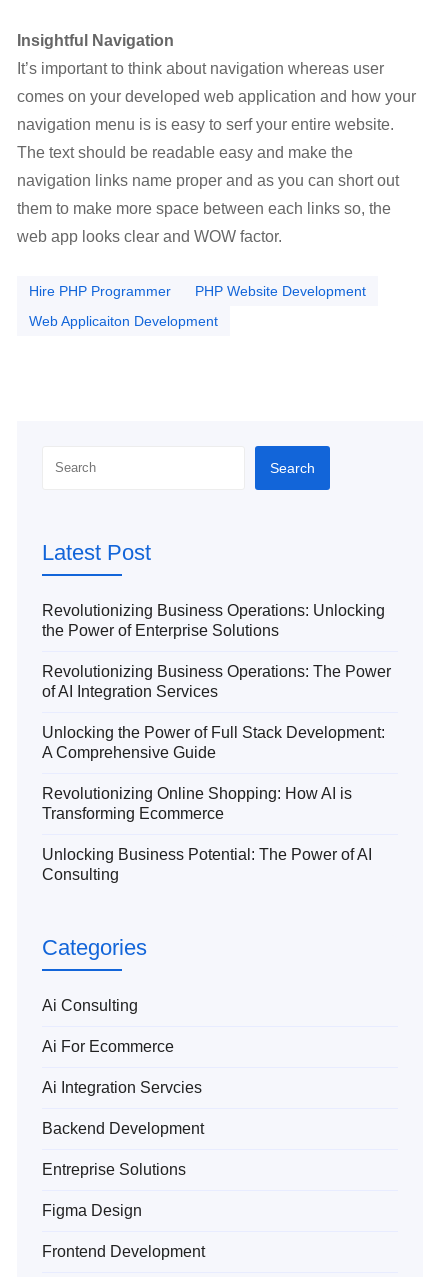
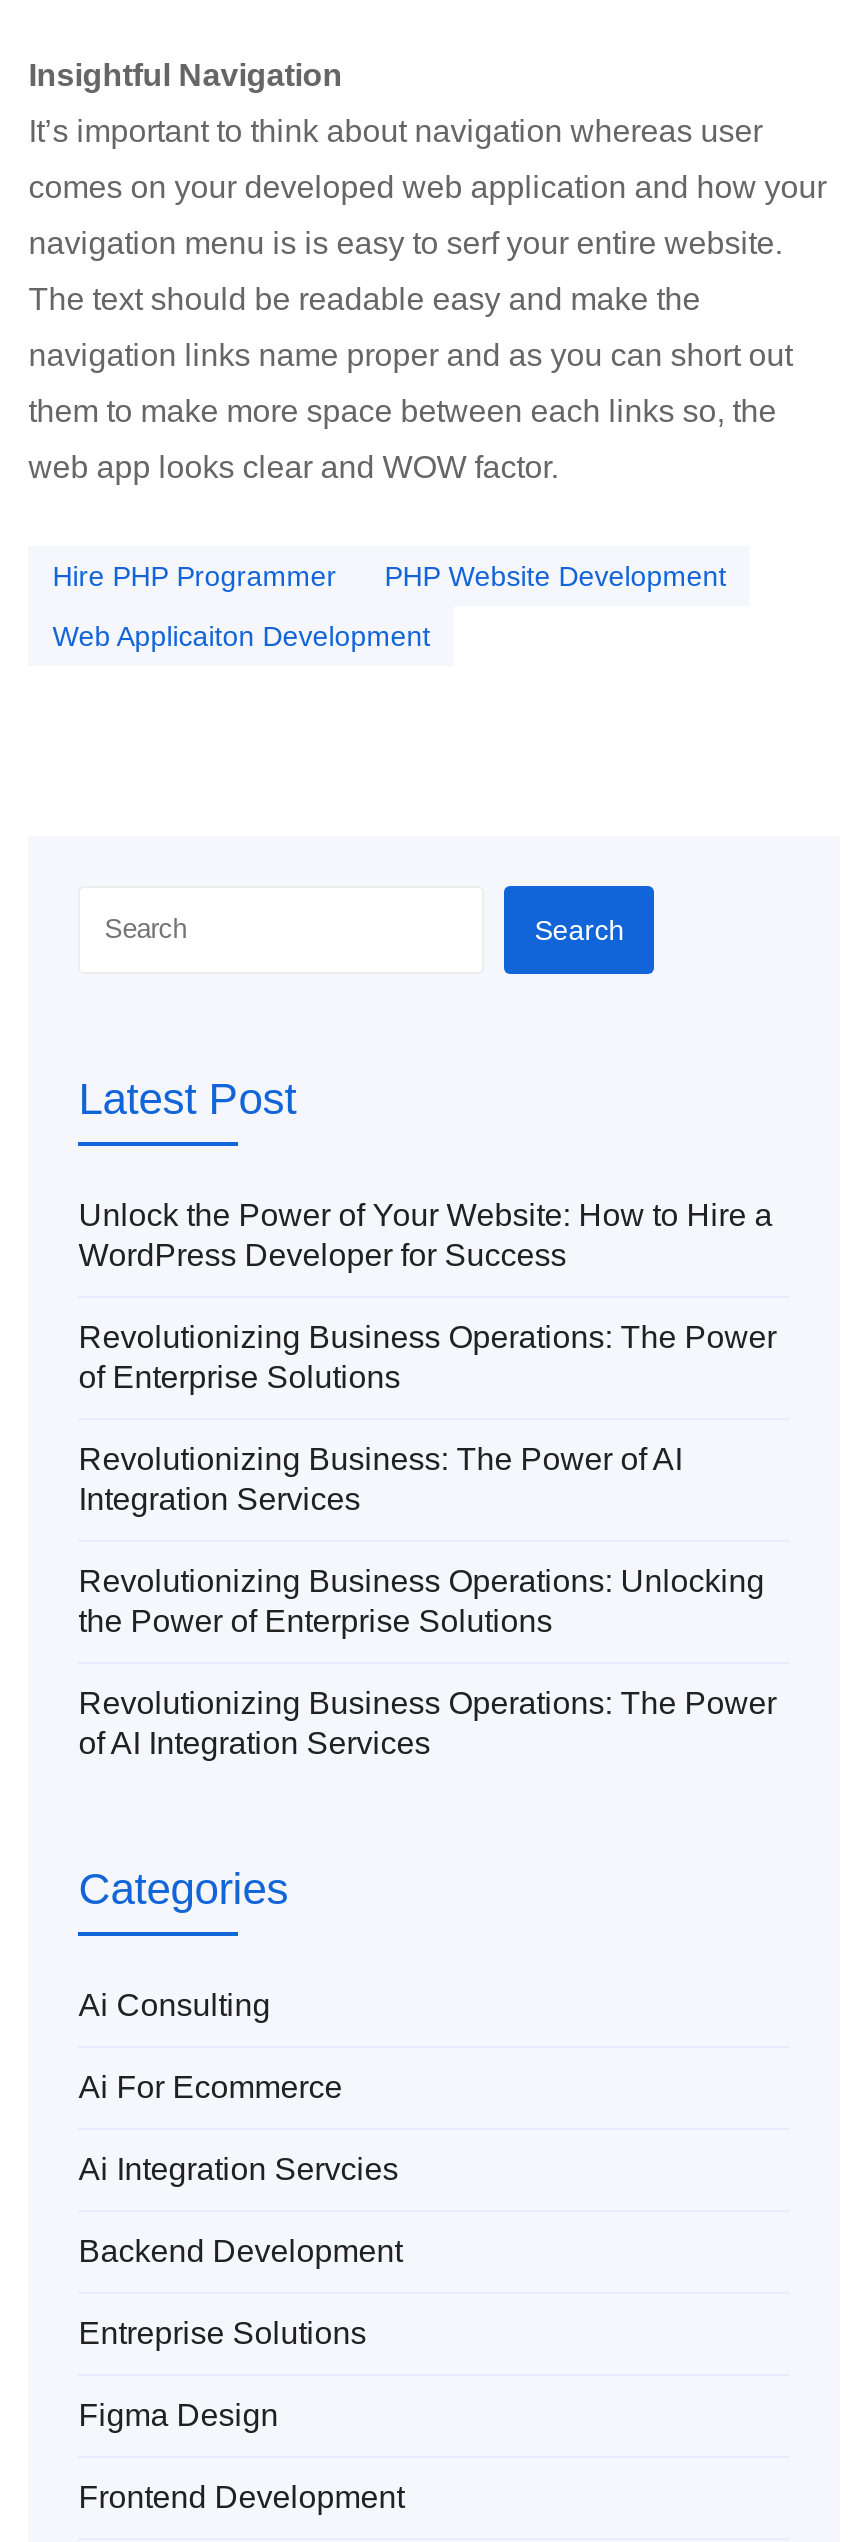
none -> [78,1198,776,1516] Unlock the Power of Your Website: How to Hire a | WordPress Developer for Success | Revolutionizing Business Operations: The Power | of Enterprise Solutions | Revolutionizing Business: The Power of AI | Integration Services
moved [42,602,391,700] -> [78,1564,776,1760]: Revolutionizing Business Operations: Unlocking | the Power of Enterprise Solutions | Revolutionizing Business Operations: The Power | of AI Integration Services
[42,724,385,883] Unlocking the Power of Full Stack Development: | A Comprehensive Guide | Revolutionizing Online Shopping: How AI is | Transforming Ecommerce | Unlocking Business Potential: The Power of AI | Consulting -> none

